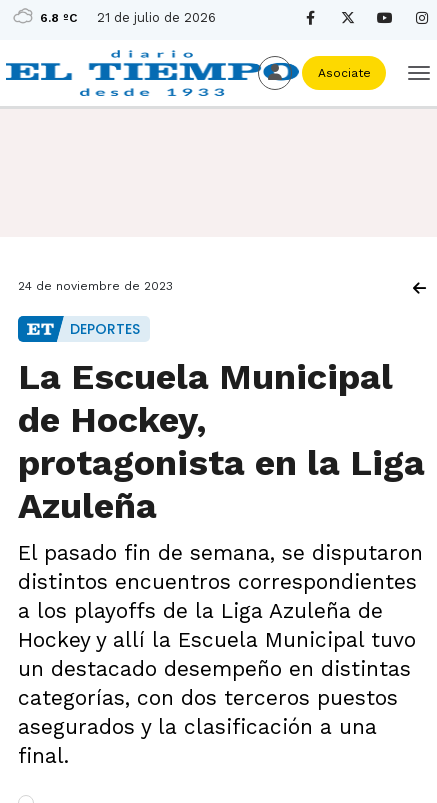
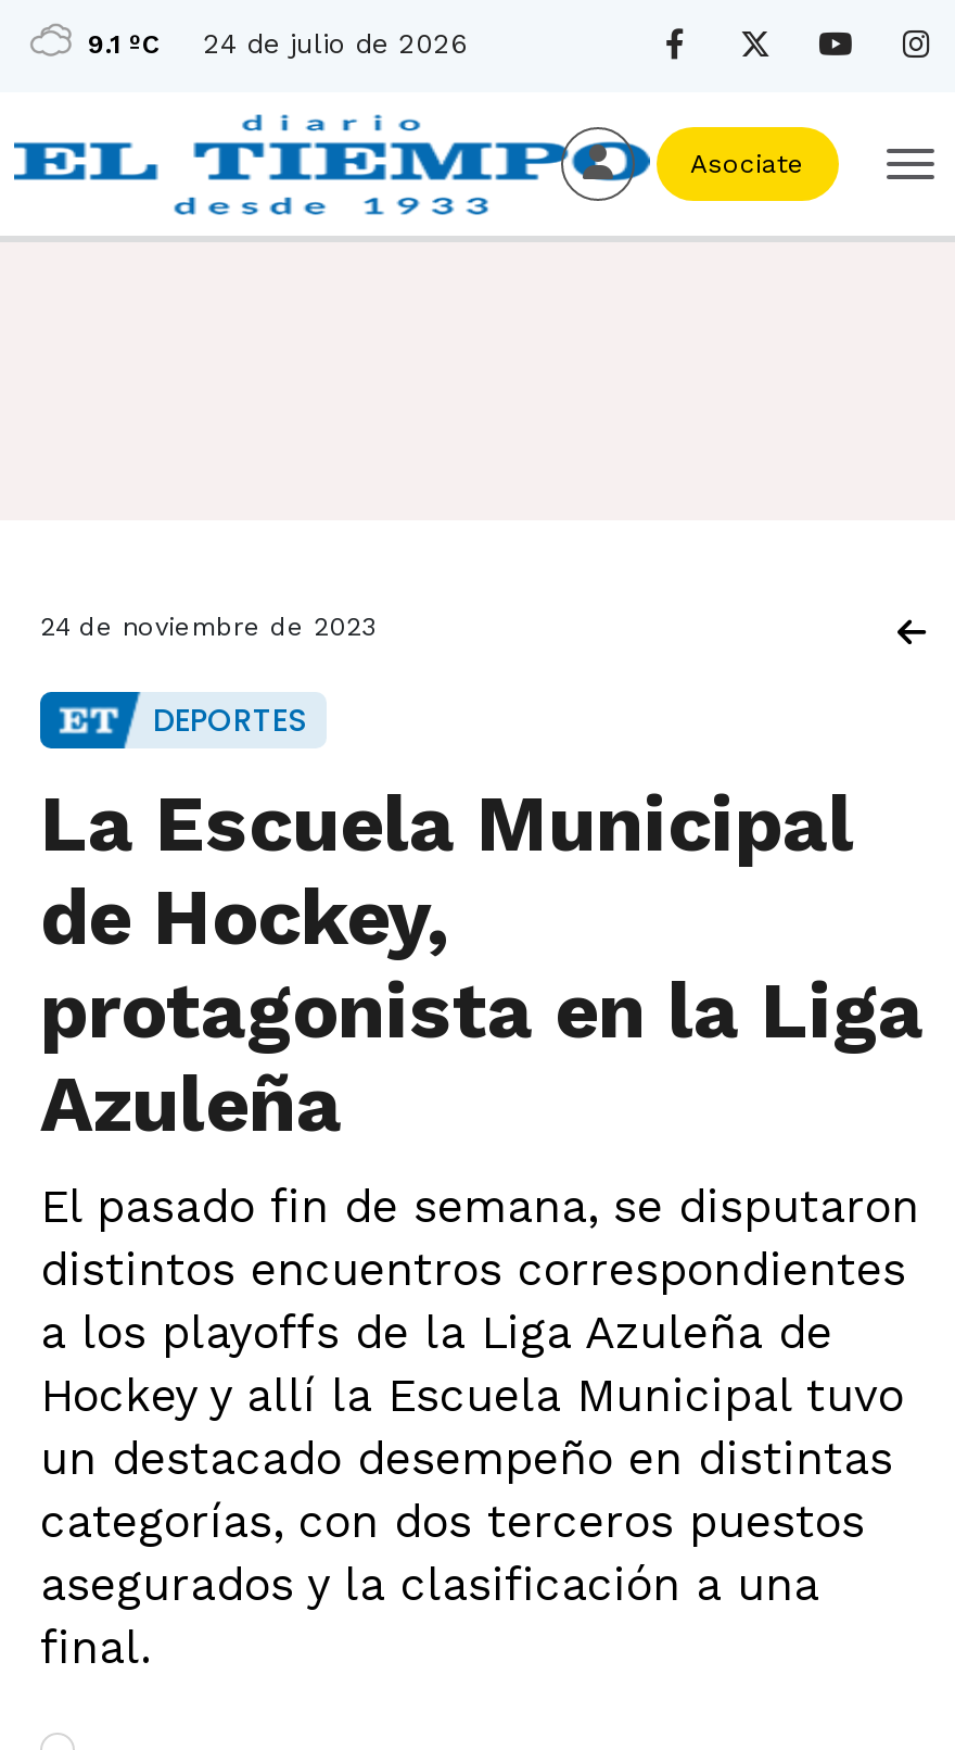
[40,11,77,25] 6.8 ºC -> [88,29,160,60] 9.1 ºC
[97,10,216,25] 21 de julio de 2026 -> [203,27,468,60] 24 de julio de 2026

